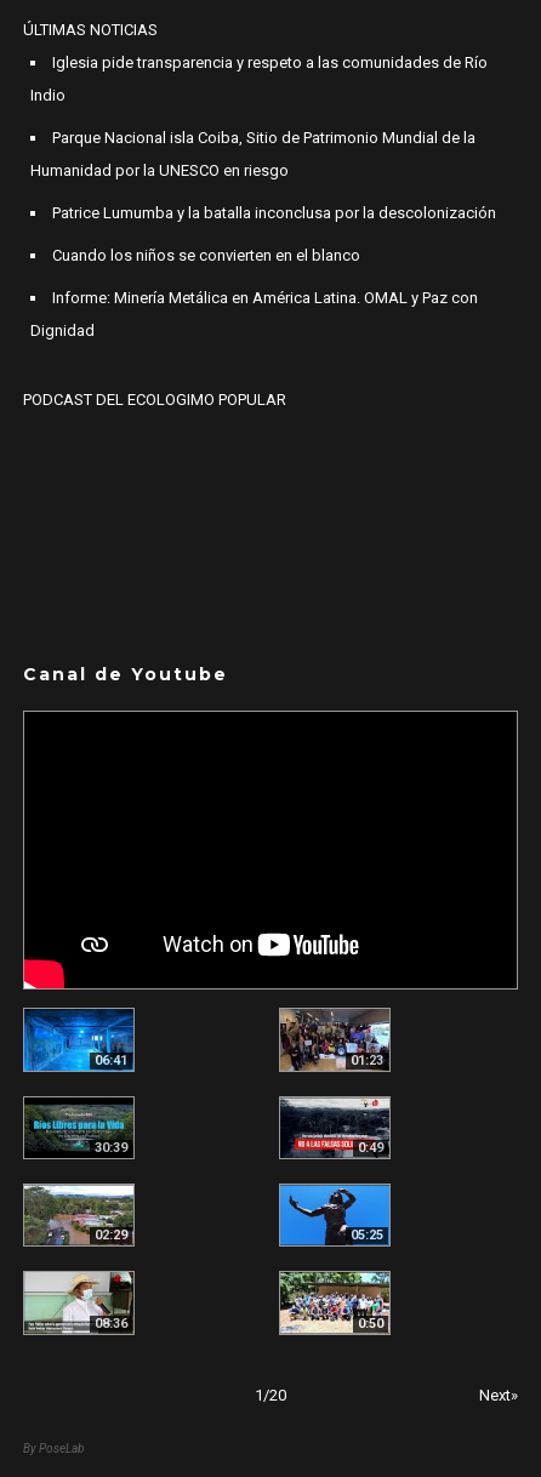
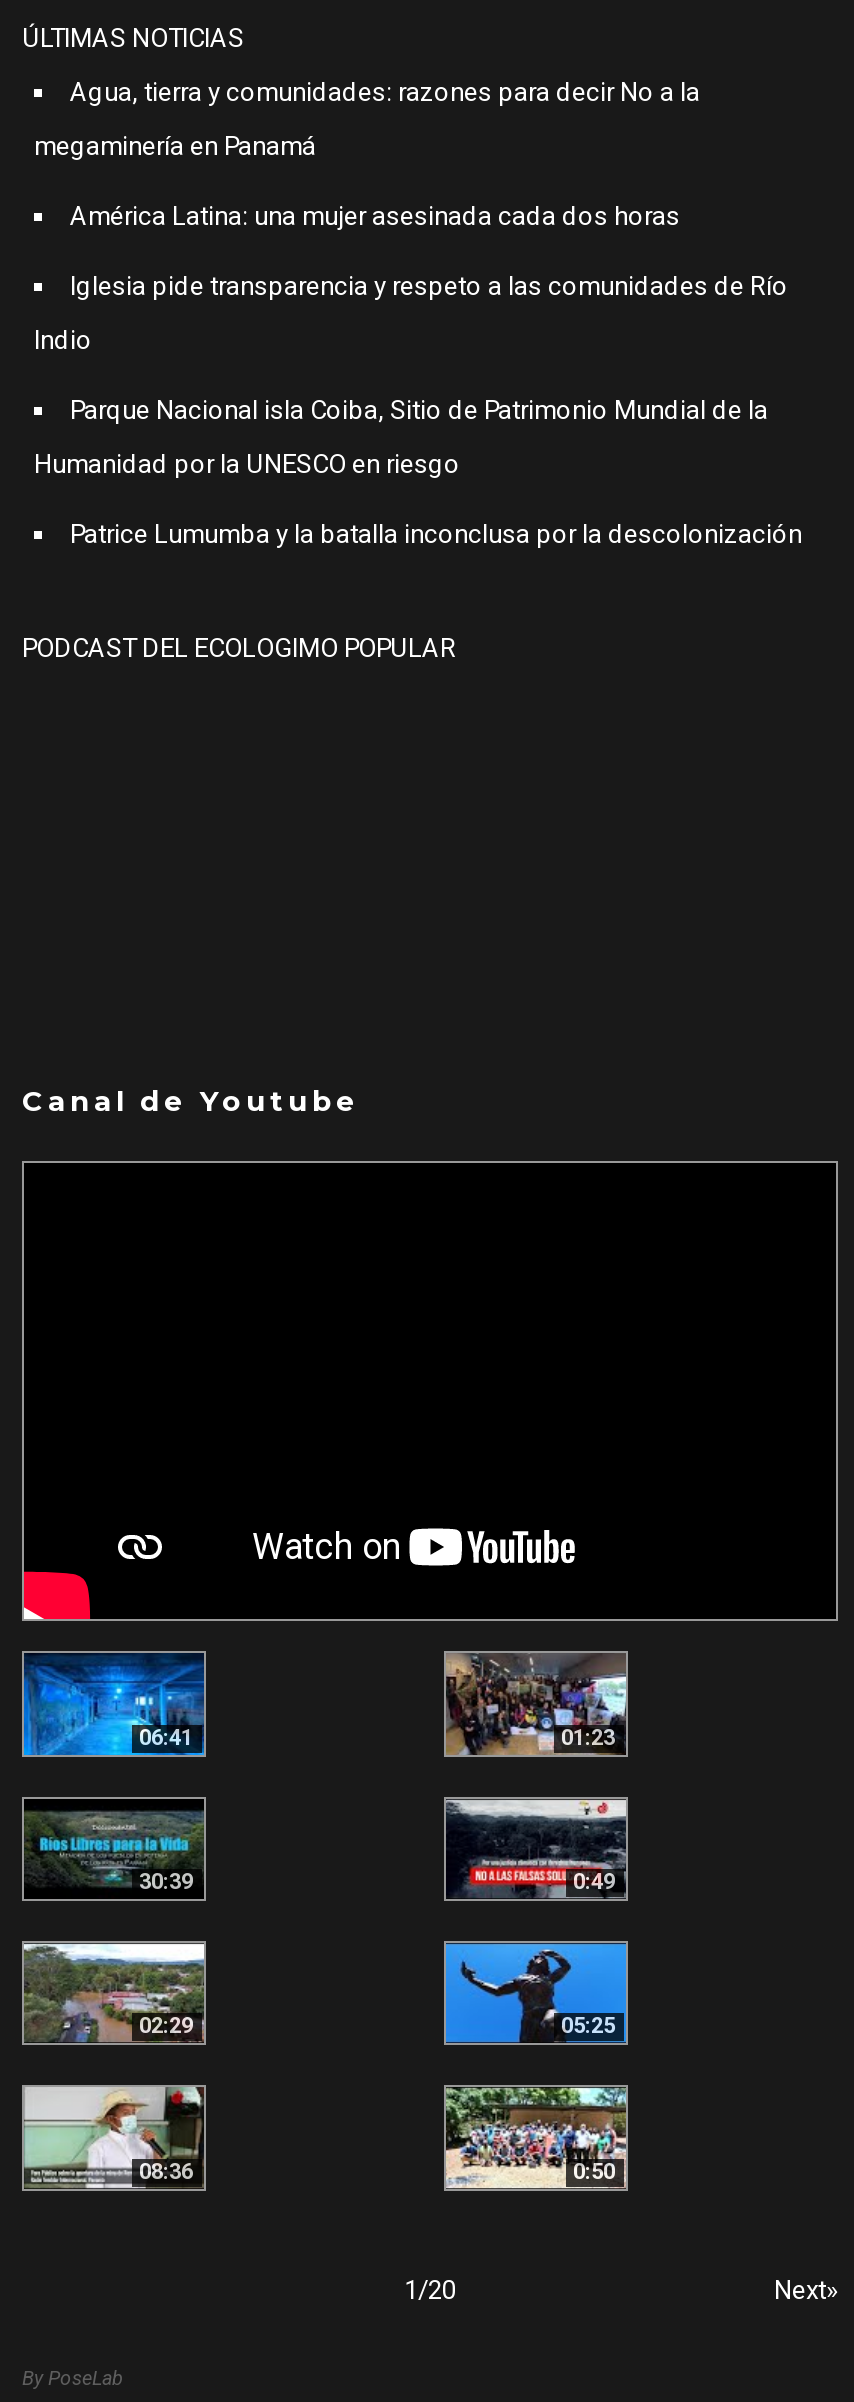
none -> [34,77,700,231] Agua, tierra y comunidades: razones para decir No a la | megaminería en Panamá | América Latina: una mujer asesinada cada dos horas
moved [30,53,496,222] -> [34,271,802,549]: Iglesia pide transparencia y respeto a las comunidades de Río | Indio | Parque Nacional isla Coiba, Sitio de Patrimonio Mundial de la | Humanidad por la UNESCO en riesgo | Patrice Lumumba y la batalla inconclusa por la descolonización
[30,246,478,340] Cuando los niños se convierten en el blanco | Informe: Minería Metálica en América Latina. OMAL y Paz con | Dignidad -> none

